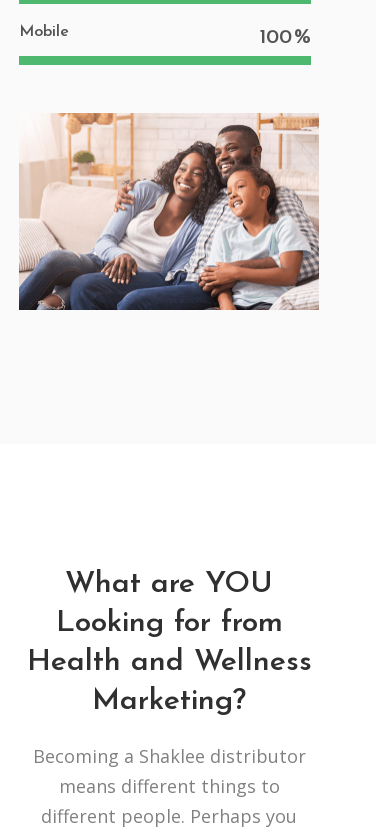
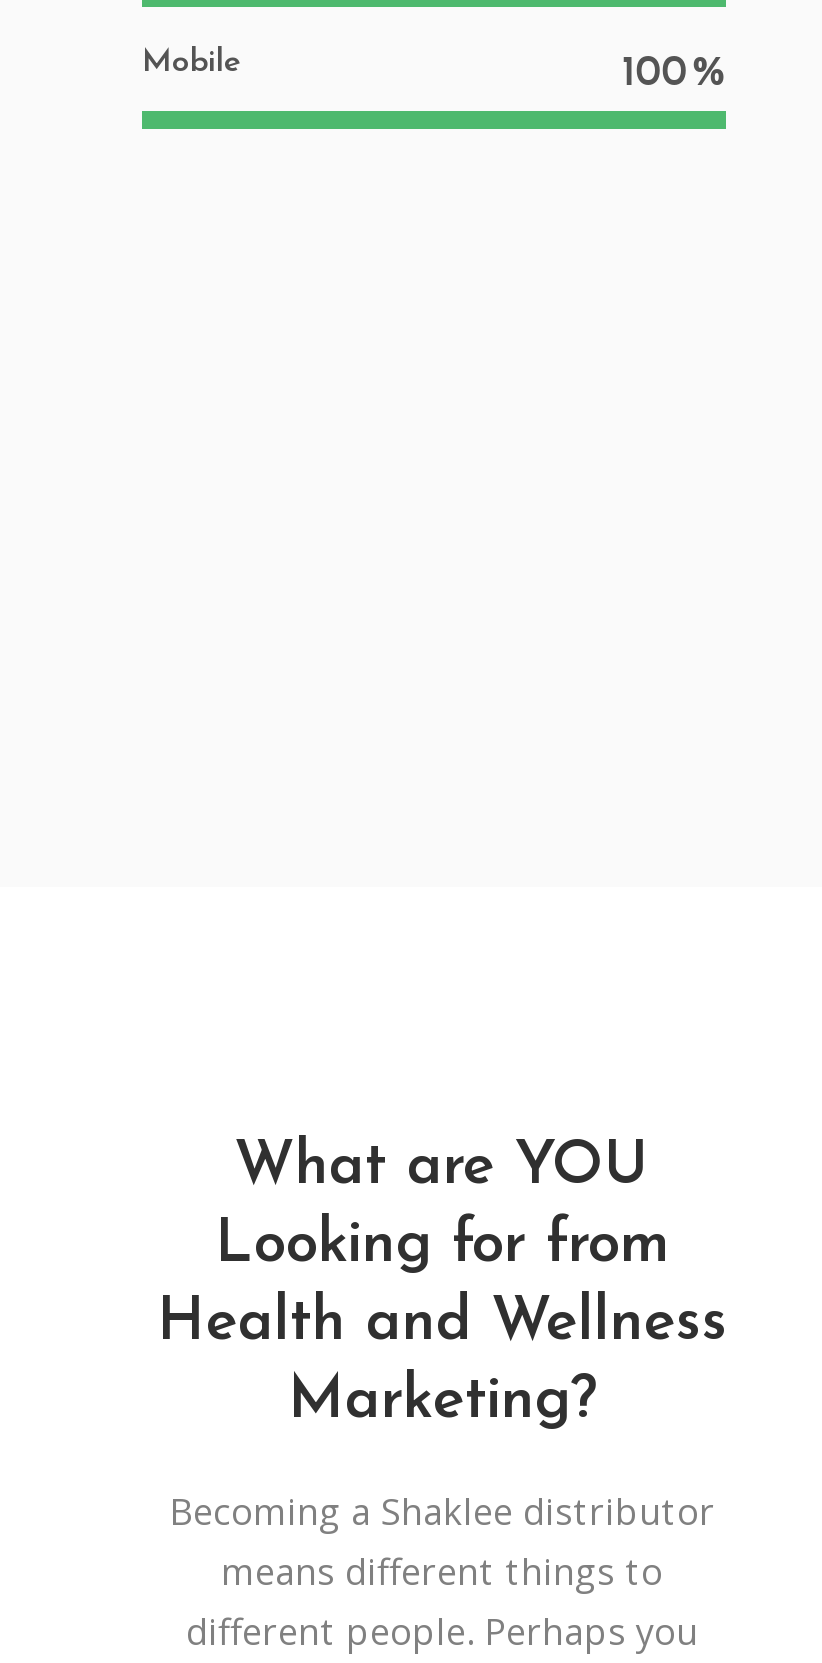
[18,112,320,311] [image] -> none

